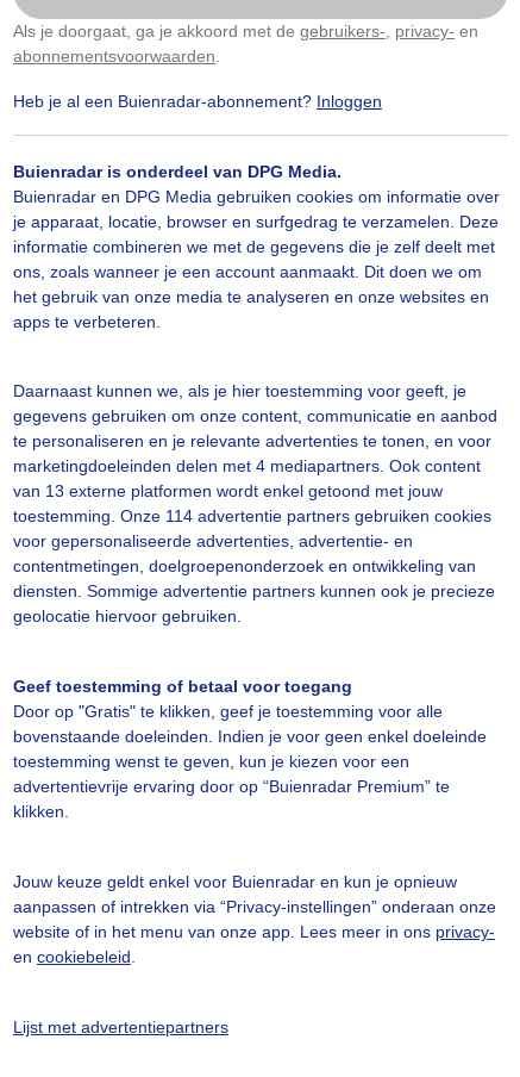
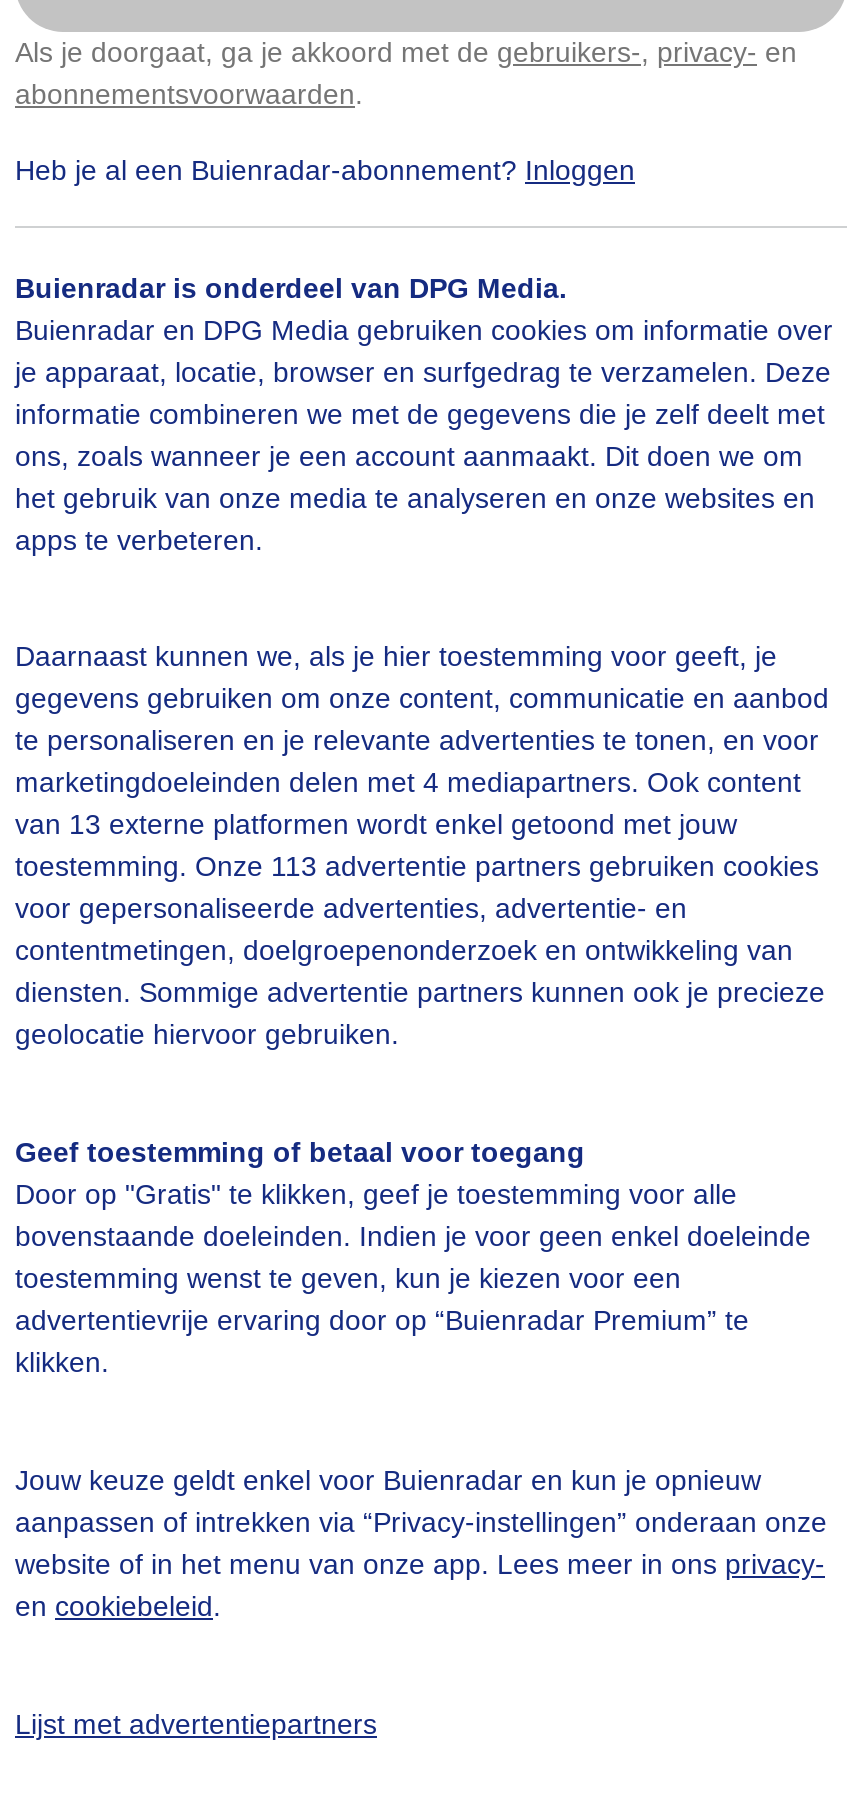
[13,507,491,526] toestemming. Onze 114 advertentie partners gebruiken cookies -> [15,851,819,883] toestemming. Onze 113 advertentie partners gebruiken cookies

